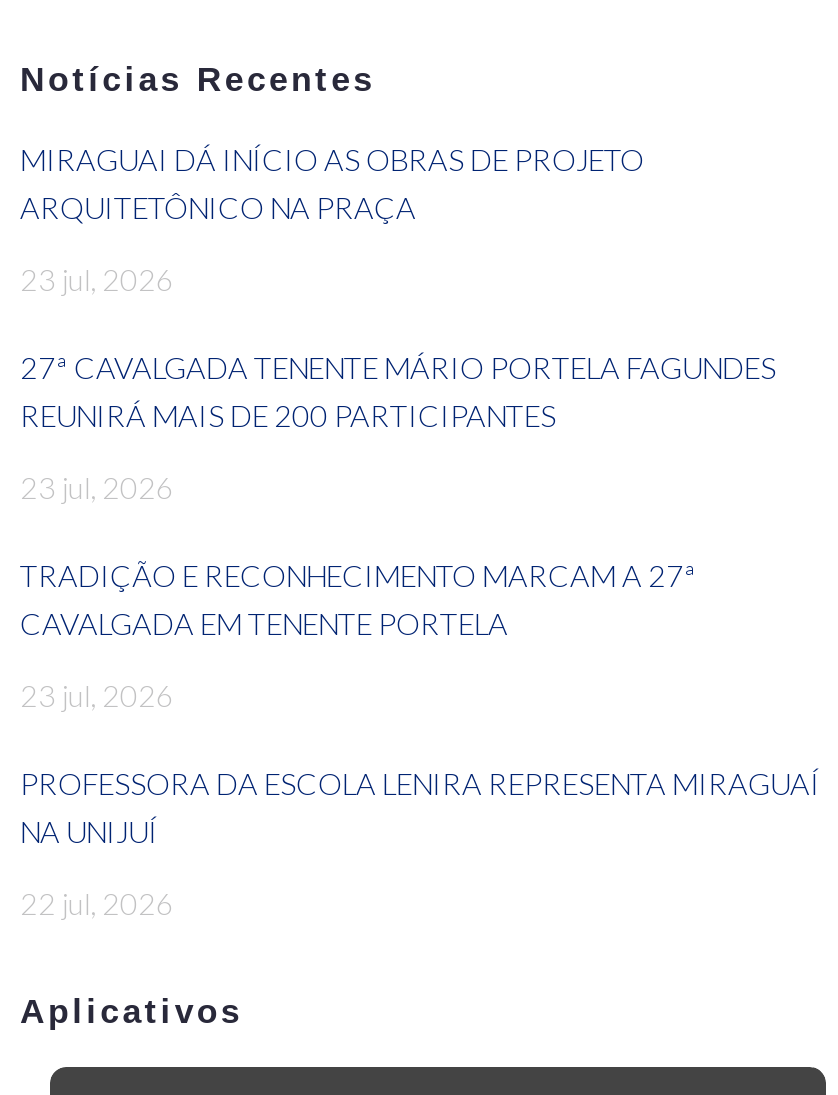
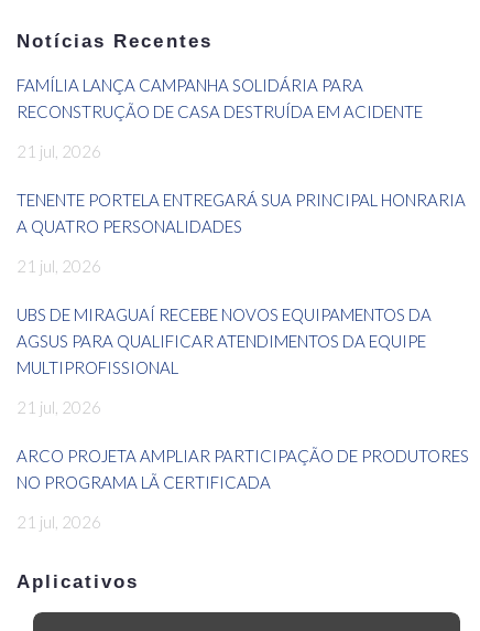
[20,141,644,225] MIRAGUAI DÁ INÍCIO AS OBRAS DE PROJETO | ARQUITETÔNICO NA PRAÇA -> [17,75,423,121] FAMÍLIA LANÇA CAMPANHA SOLIDÁRIA PARA | RECONSTRUÇÃO DE CASA DESTRUÍDA EM ACIDENTE
[20,261,174,297] 23 jul, 2026 -> [17,141,101,161] 21 jul, 2026
[20,349,776,433] 27ª CAVALGADA TENENTE MÁRIO PORTELA FAGUNDES | REUNIRÁ MAIS DE 200 PARTICIPANTES -> [17,190,466,236] TENENTE PORTELA ENTREGARÁ SUA PRINCIPAL HONRARIA | A QUATRO PERSONALIDADES
[20,469,174,505] 23 jul, 2026 -> [17,256,101,276] 21 jul, 2026
[20,557,696,641] TRADIÇÃO E RECONHECIMENTO MARCAM A 27ª | CAVALGADA EM TENENTE PORTELA -> [17,305,432,377] UBS DE MIRAGUAÍ RECEBE NOVOS EQUIPAMENTOS DA | AGSUS PARA QUALIFICAR ATENDIMENTOS DA EQUIPE | MULTIPROFISSIONAL
[20,677,174,713] 23 jul, 2026 -> [17,397,101,417] 21 jul, 2026
[20,765,820,849] PROFESSORA DA ESCOLA LENIRA REPRESENTA MIRAGUAÍ | NA UNIJUÍ -> [17,446,469,492] ARCO PROJETA AMPLIAR PARTICIPAÇÃO DE PRODUTORES | NO PROGRAMA LÃ CERTIFICADA
[20,885,174,921] 22 jul, 2026 -> [17,512,101,532] 21 jul, 2026

